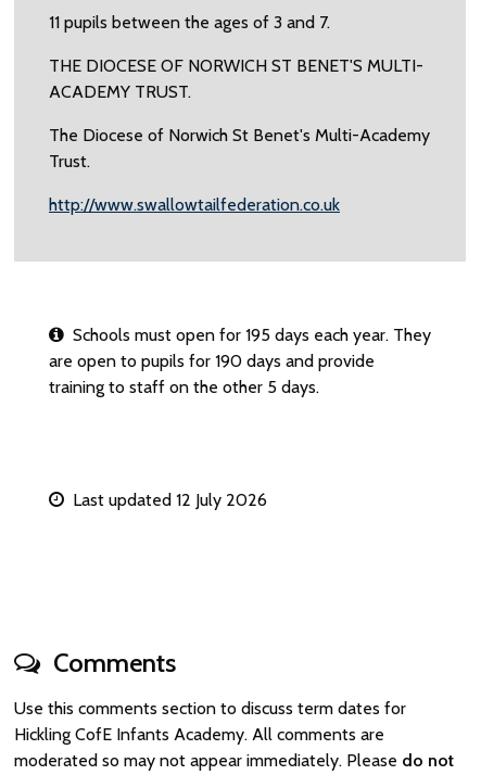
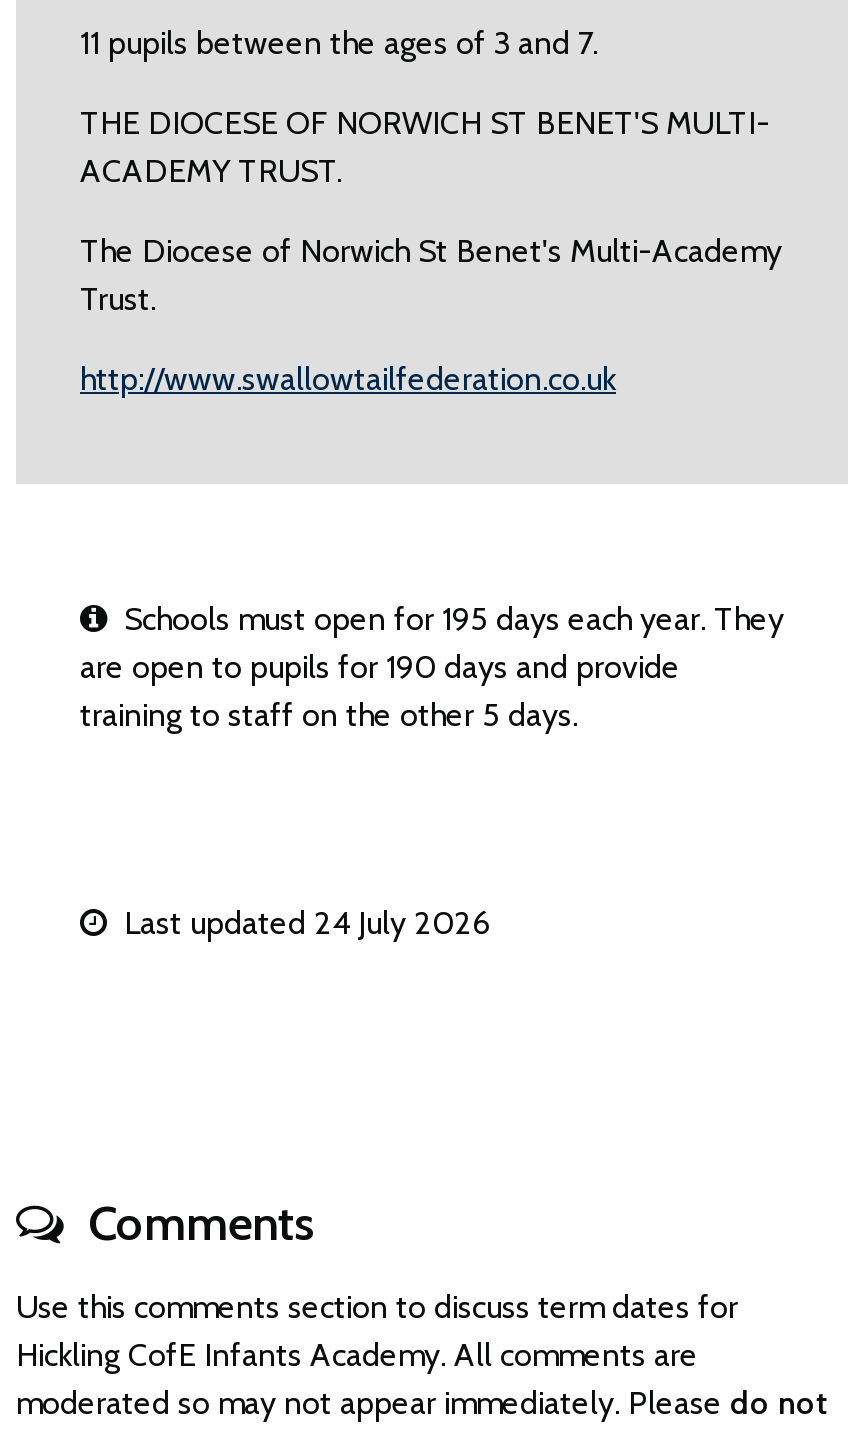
[64,490,267,510] Last updated 12 July 2026 -> [108,904,490,942] Last updated 24 July 2026

